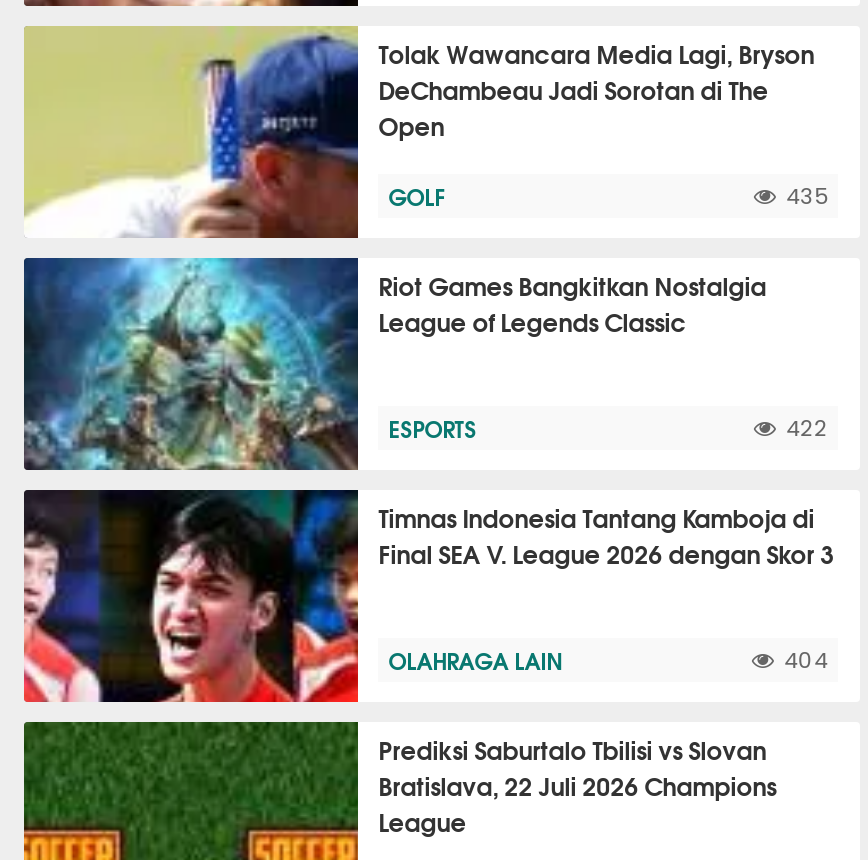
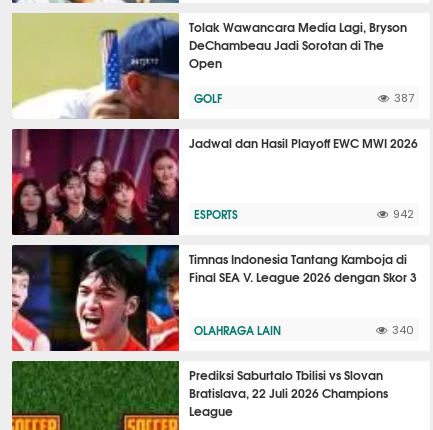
[786,186,828,208] 435 -> [394,93,414,104] 387
[22,256,766,472] [image] | Riot Games Bangkitkan Nostalgia | League of Legends Classic -> [11,128,418,236] [image] | Jadwal dan Hasil Playoff EWC MWI 2026
[786,418,828,440] 422 -> [393,209,414,220] 942
[784,650,828,672] 404 -> [392,325,414,336] 340

